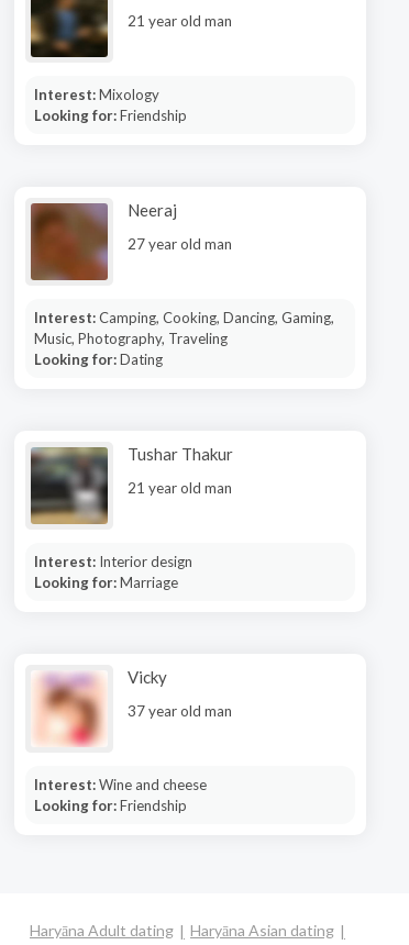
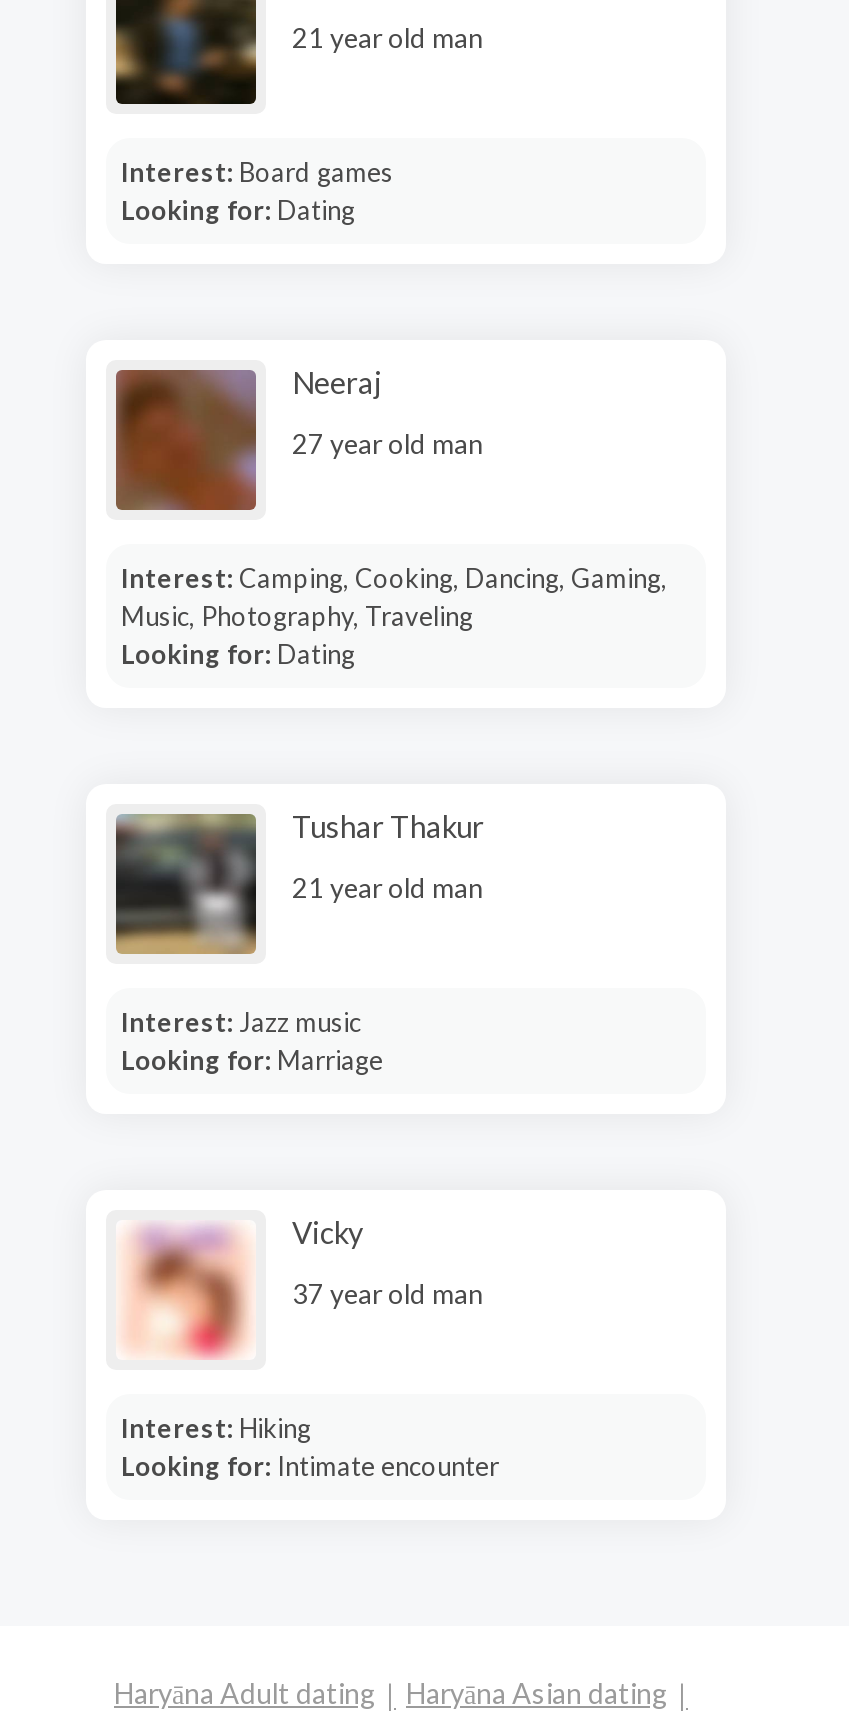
[34,85,186,124] Interest: Mixology | Looking for: Friendship -> [121,155,393,225] Interest: Board games | Looking for: Dating
[34,552,192,570] Interest: Interior design -> [121,1005,361,1037] Interest: Jazz music
[34,775,206,814] Interest: Wine and cheese | Looking for: Friendship -> [121,1411,499,1481] Interest: Hiking | Looking for: Intimate encounter

